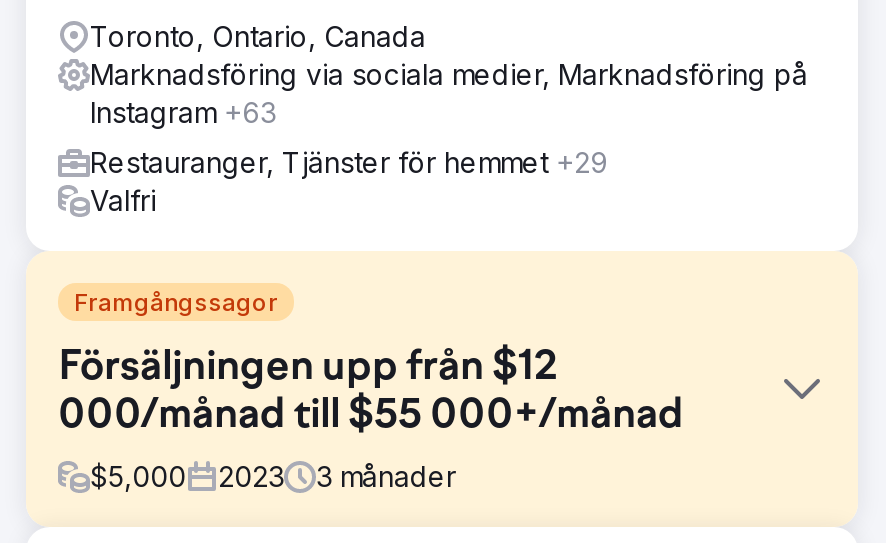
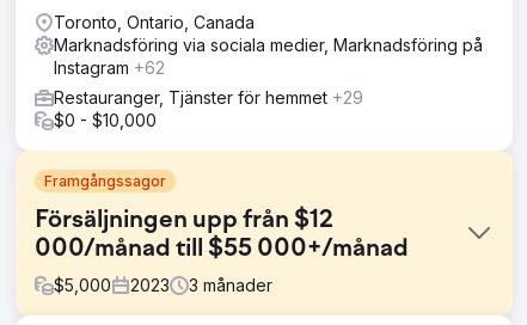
[90,95,276,129] Instagram +63 -> [54,57,165,78] Instagram +62
[90,183,156,217] Valfri -> [54,110,157,130] $0 - $10,000

